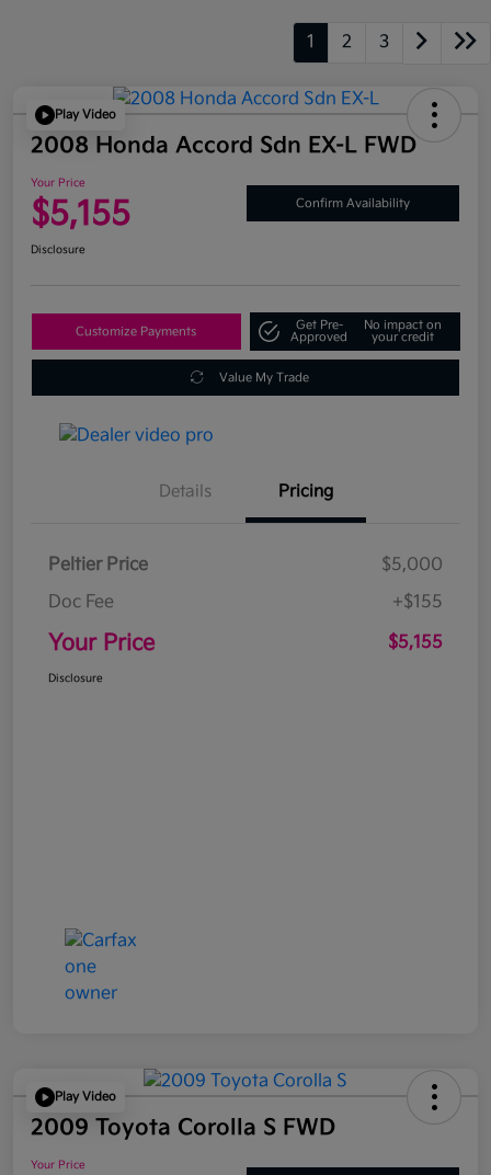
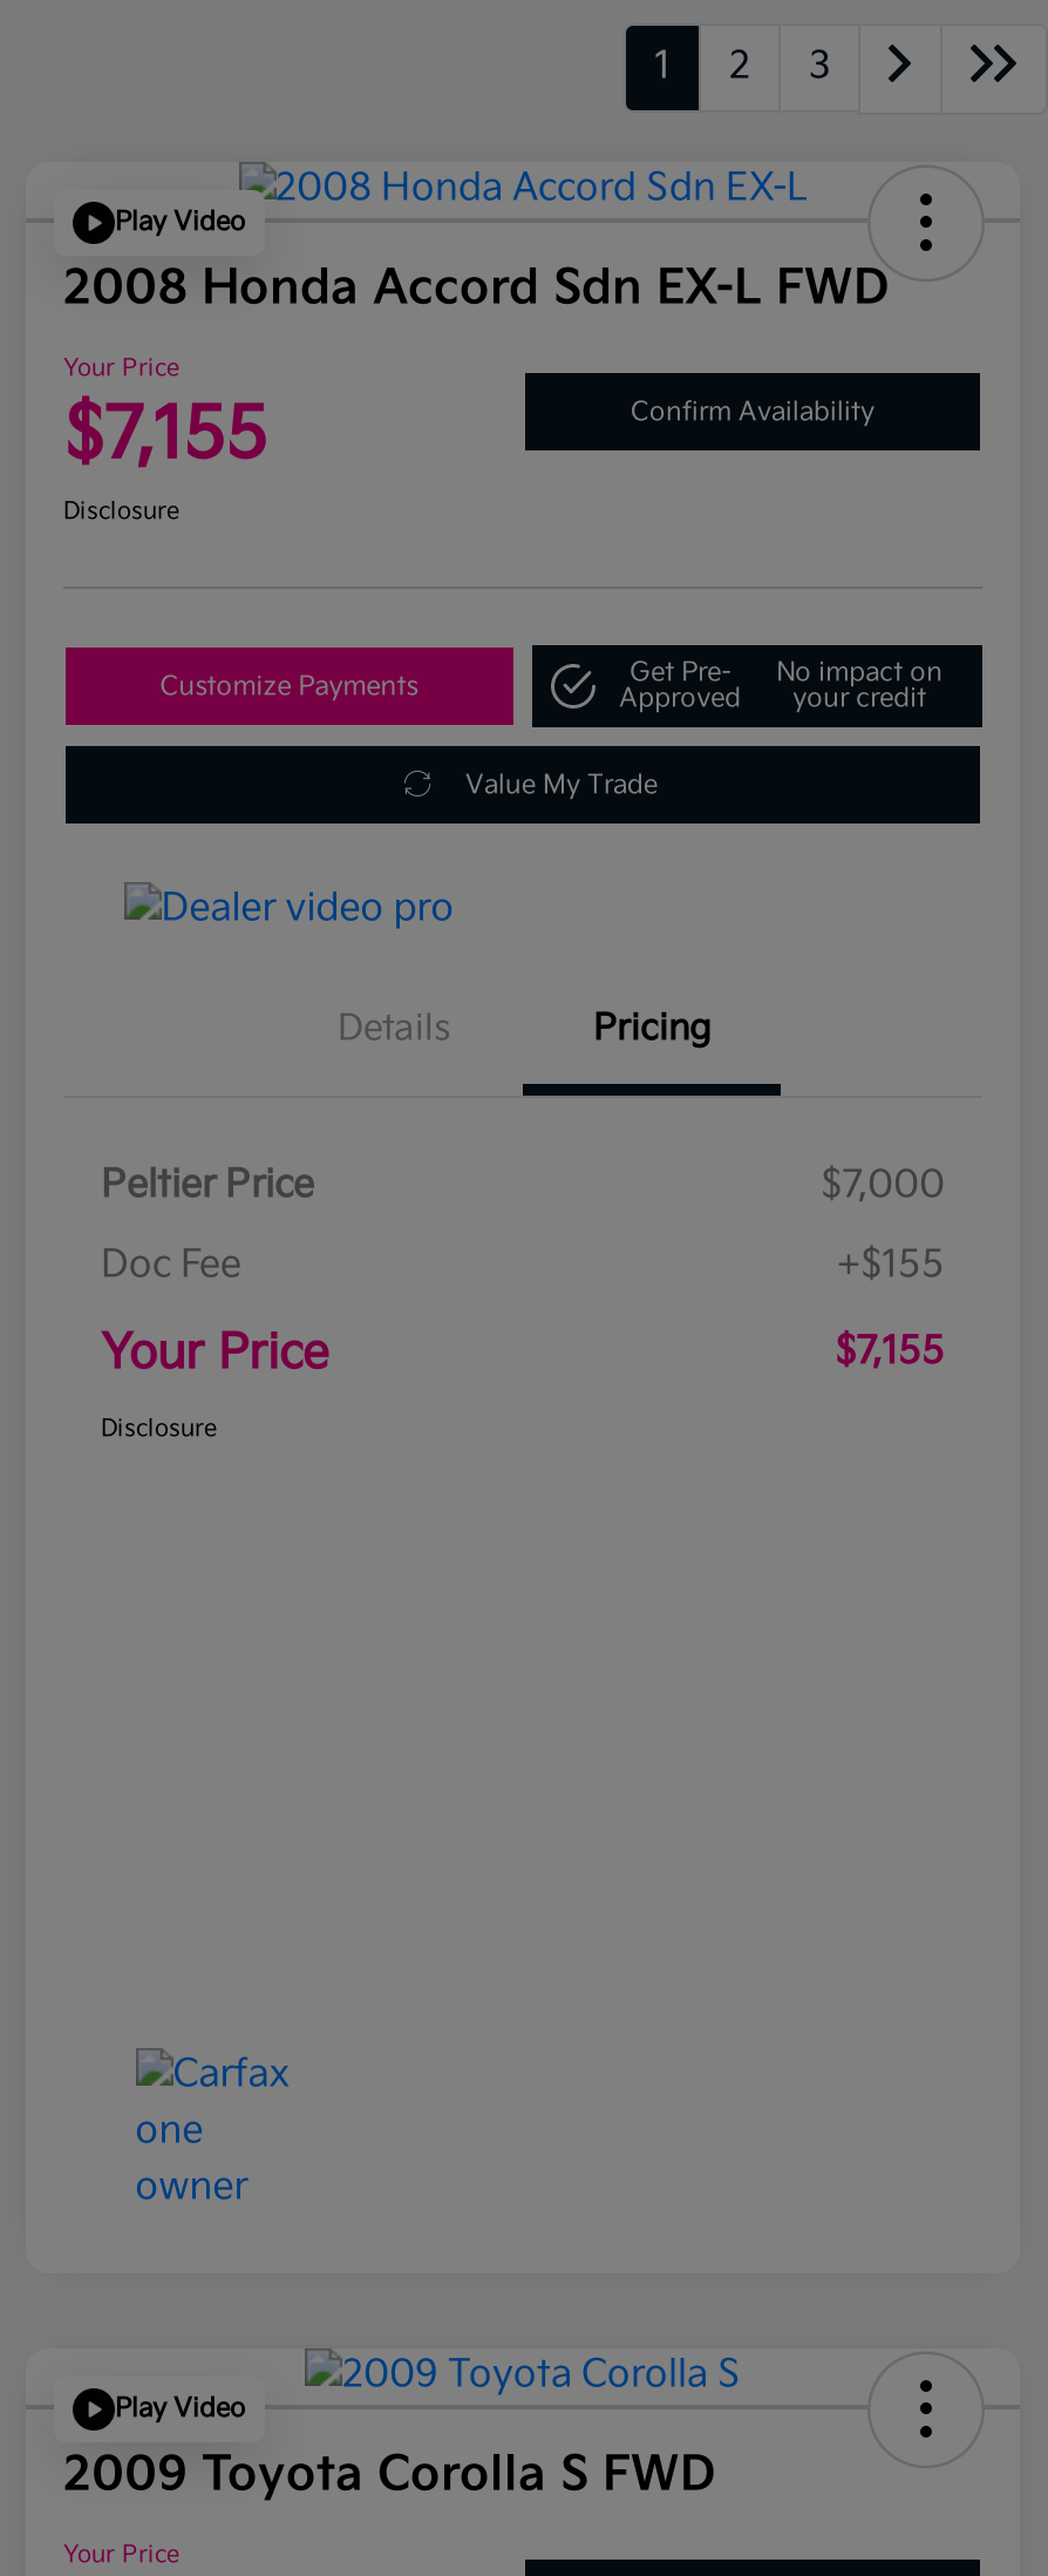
[31,195,130,234] $5,155 -> [63,394,267,478] $7,155
[381,554,443,575] $5,000 -> [821,1163,945,1208] $7,000
[388,632,443,653] $5,155 -> [835,1330,945,1374] $7,155

